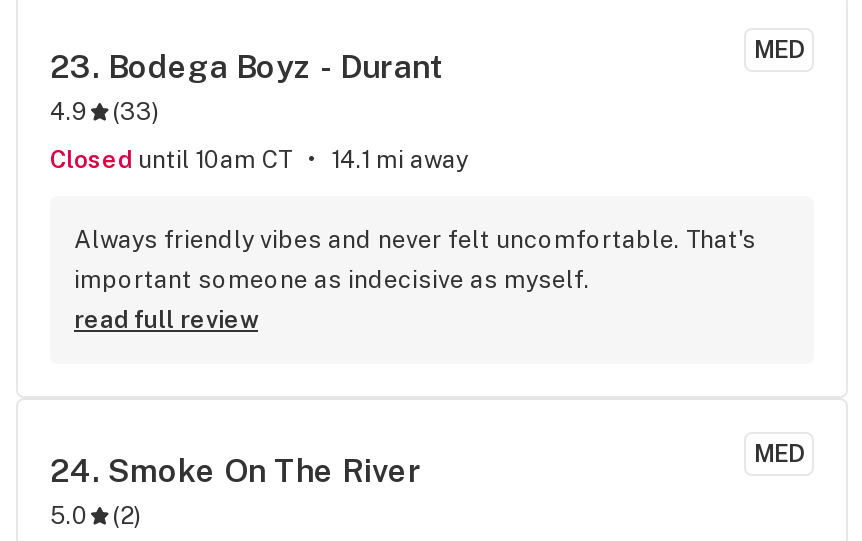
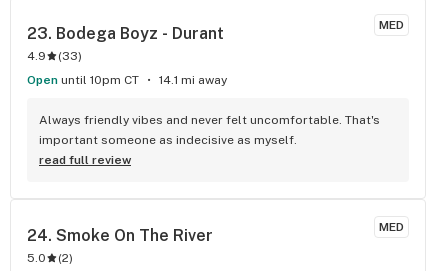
[66,146,292,174] Closed until 10am CT -> [36,73,139,87] Open until 10pm CT

